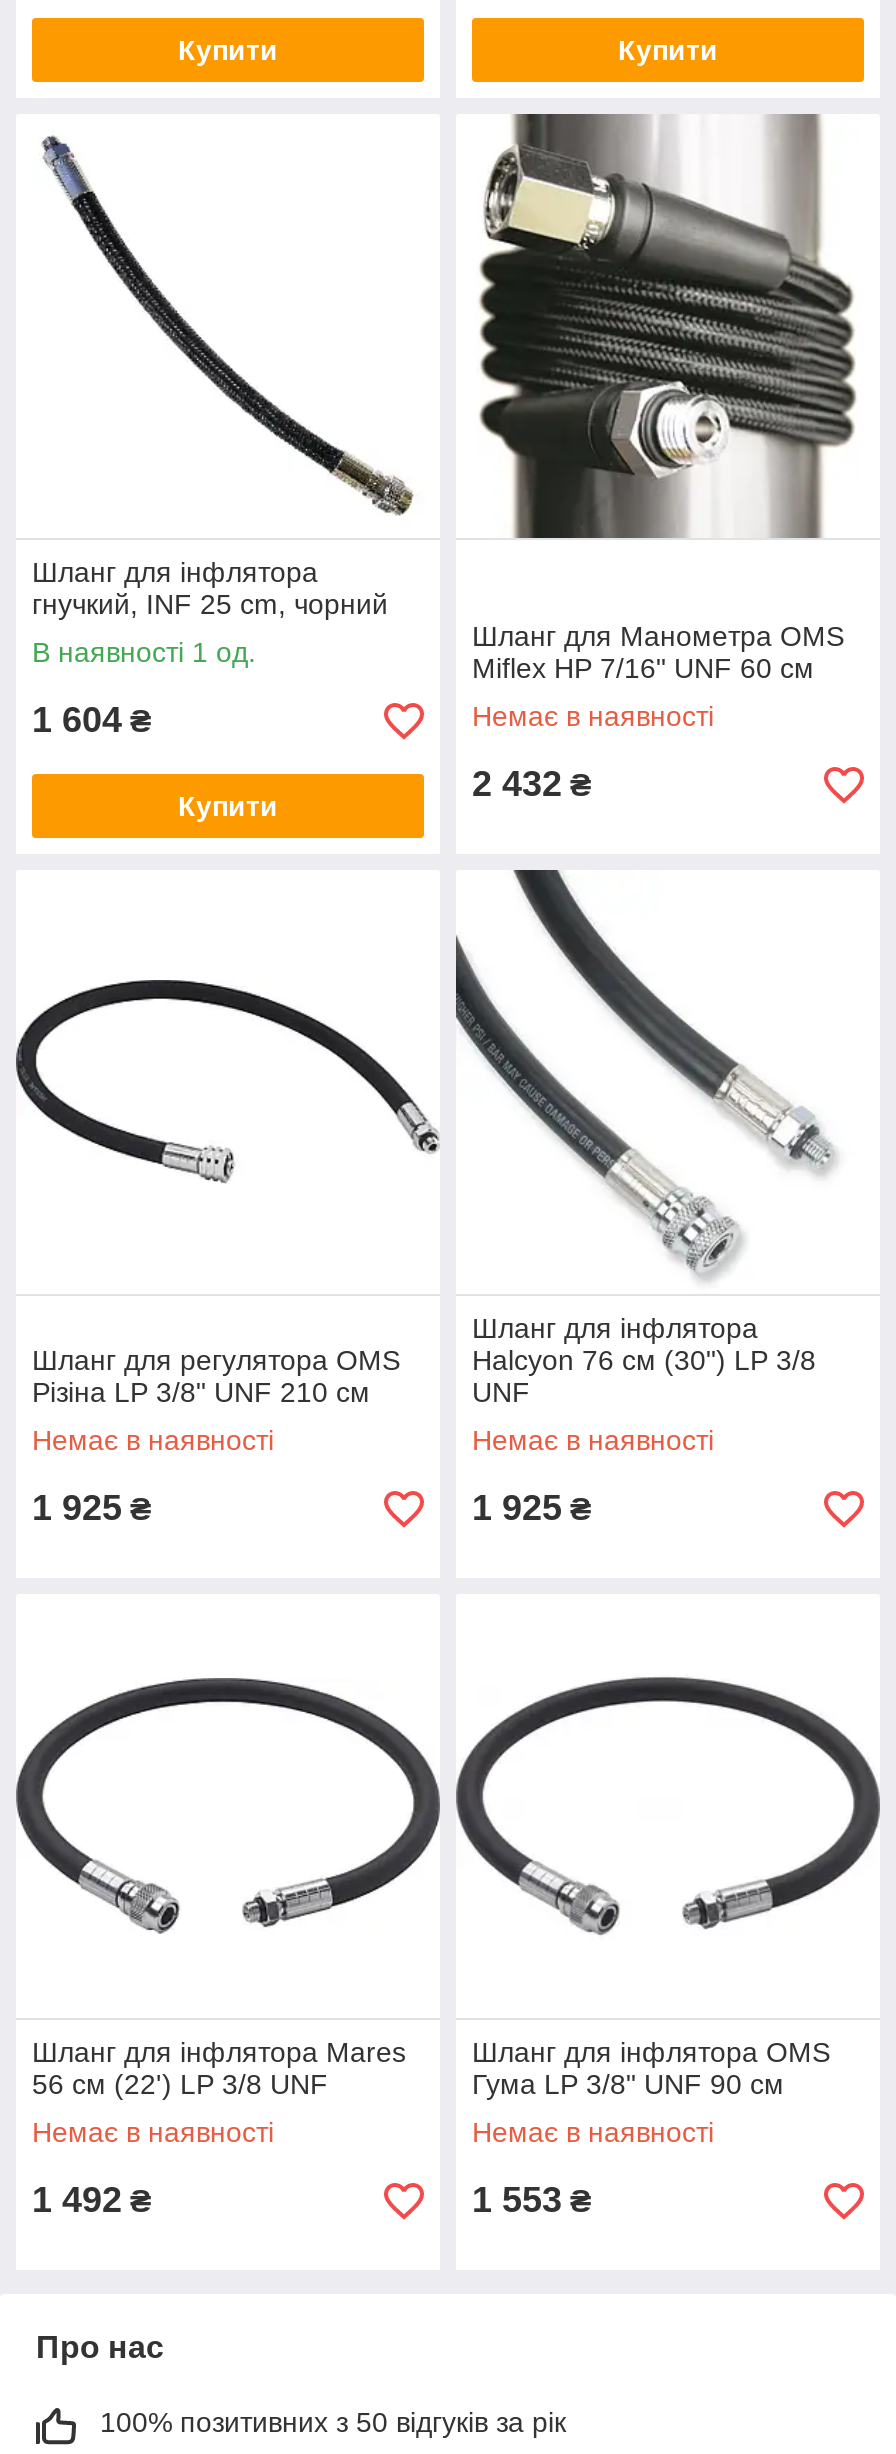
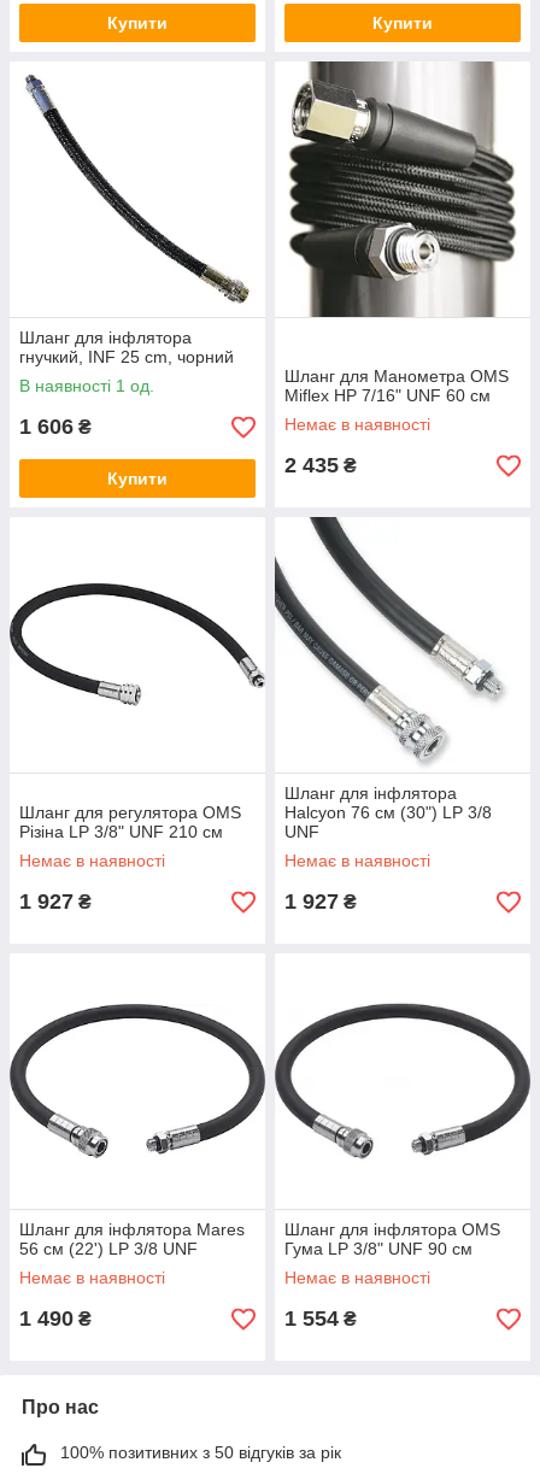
[32,700,152,740] 1 604 ₴ -> [19,415,92,439] 1 606 ₴
[472,764,592,804] 2 432 ₴ -> [284,453,357,477] 2 435 ₴
[32,1488,152,1528] 1 925 ₴ -> [19,889,92,914] 1 927 ₴
[472,1488,592,1528] 1 925 ₴ -> [284,889,357,914] 1 927 ₴
[32,2180,152,2220] 1 492 ₴ -> [19,1306,92,1331] 1 490 ₴
[472,2180,592,2220] 1 553 ₴ -> [284,1306,357,1331] 1 554 ₴

